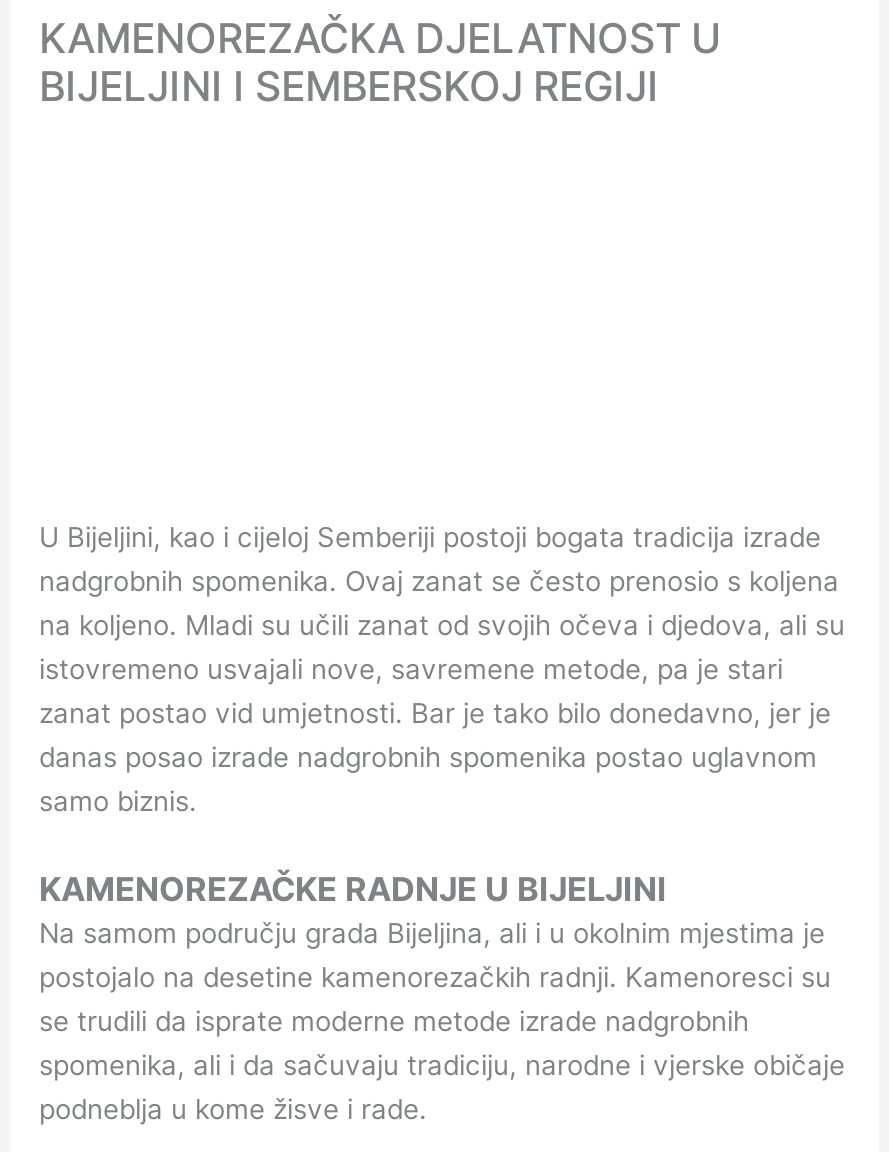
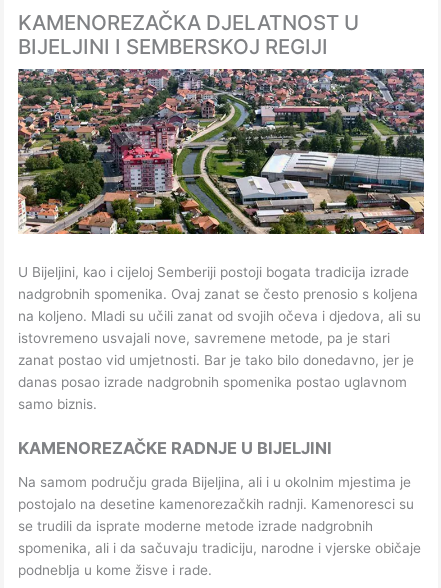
none -> [17,68,425,235] [image]

